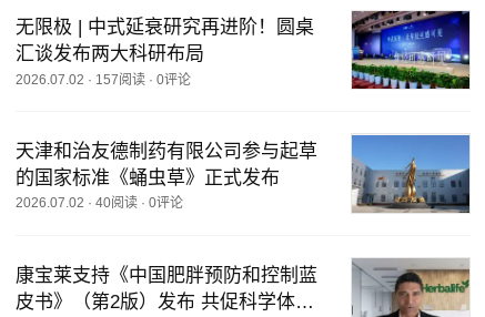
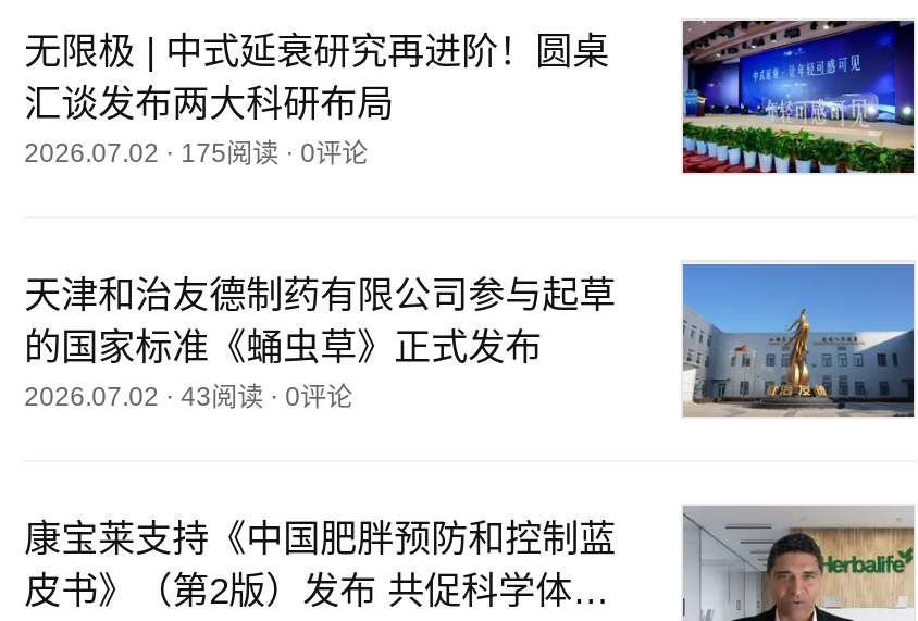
[16,71,191,87] 2026.07.02 · 157阅读· 0评论 -> [24,139,368,170] 2026.07.02 · 175阅读· 0评论
[16,195,183,211] 2026.07.02 · 40阅读· 0评论 -> [24,382,353,413] 2026.07.02 · 43阅读· 0评论

